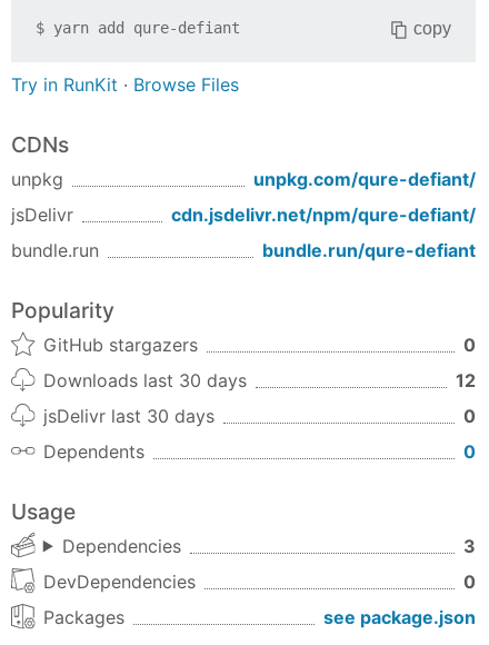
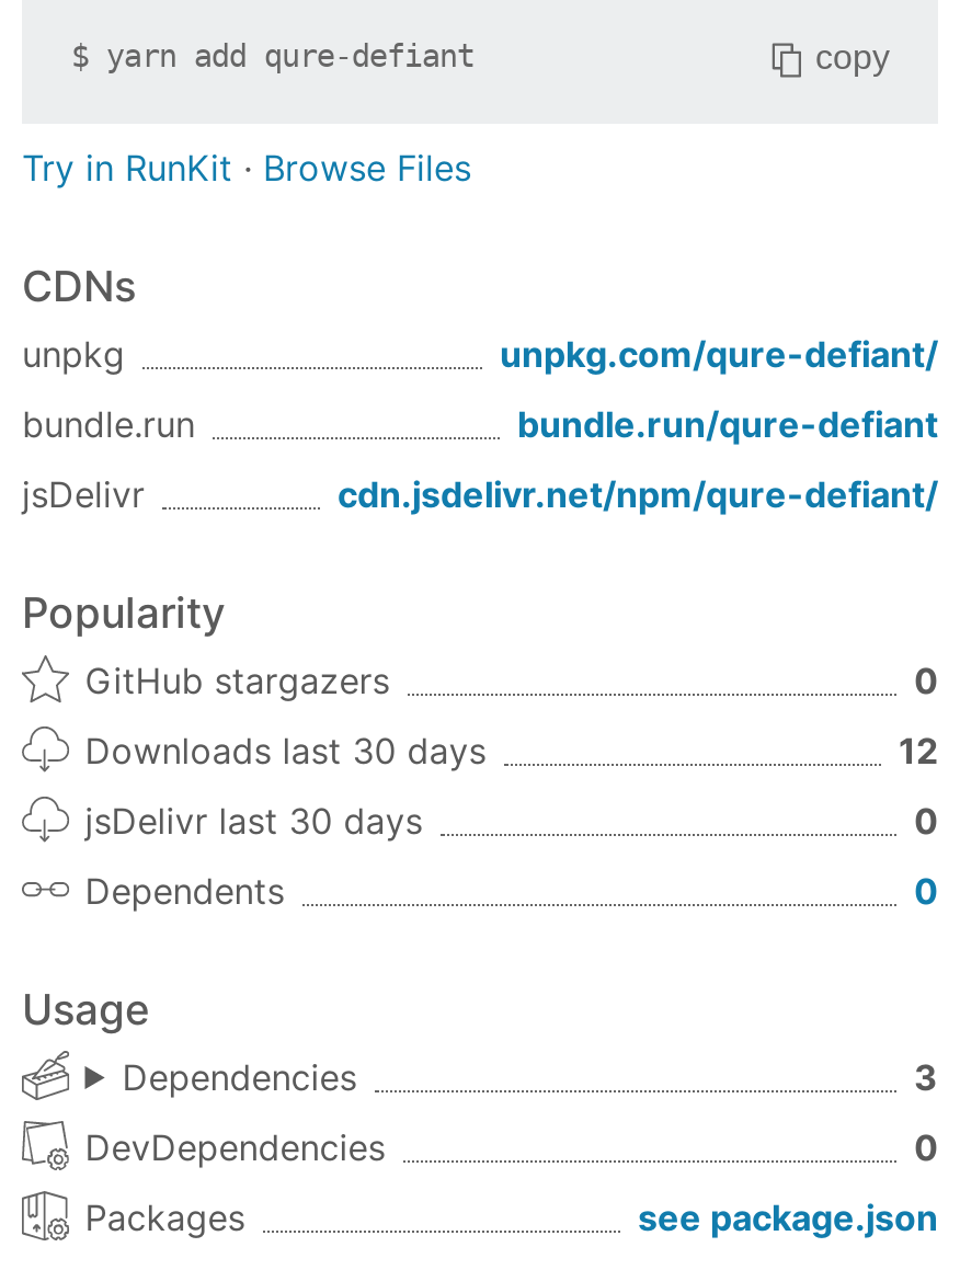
moved [11,203,476,225] -> [22,471,938,515]: jsDelivr | cdn.jsdelivr.net/npm/qure-defiant/
moved [11,239,476,261] -> [22,401,938,445]: bundle.run | bundle.run/qure-defiant

